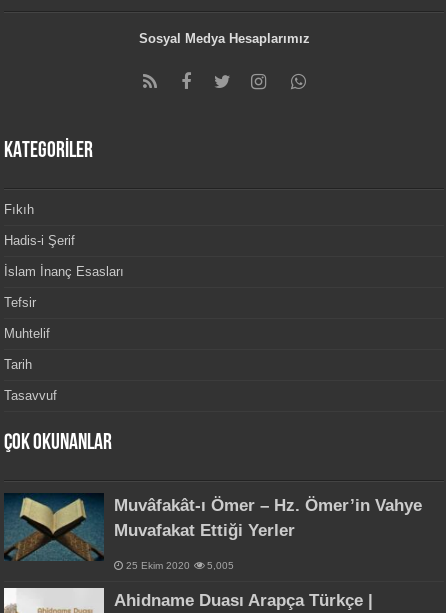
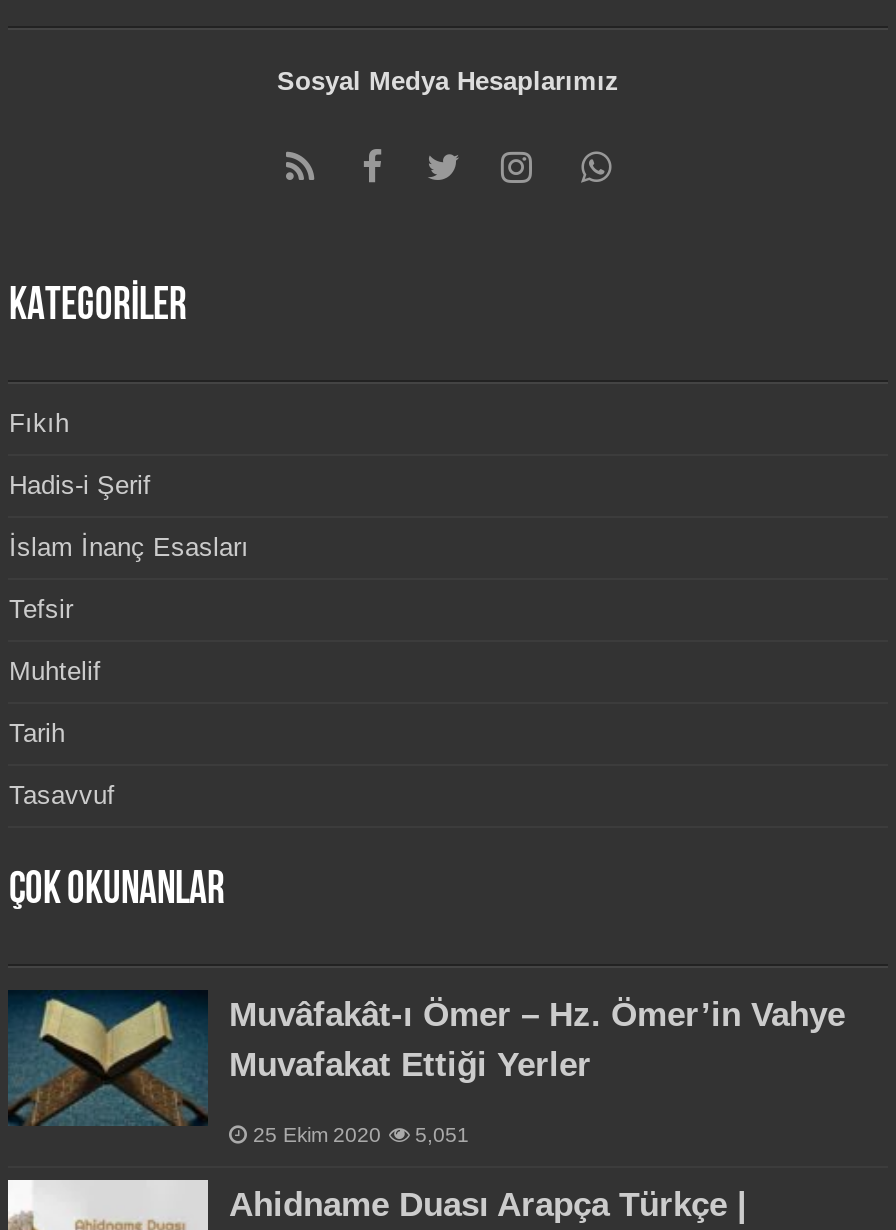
[126,560,234,571] 25 Ekim 2020 5,005 -> [253,1124,469,1146] 25 Ekim 2020 5,051

